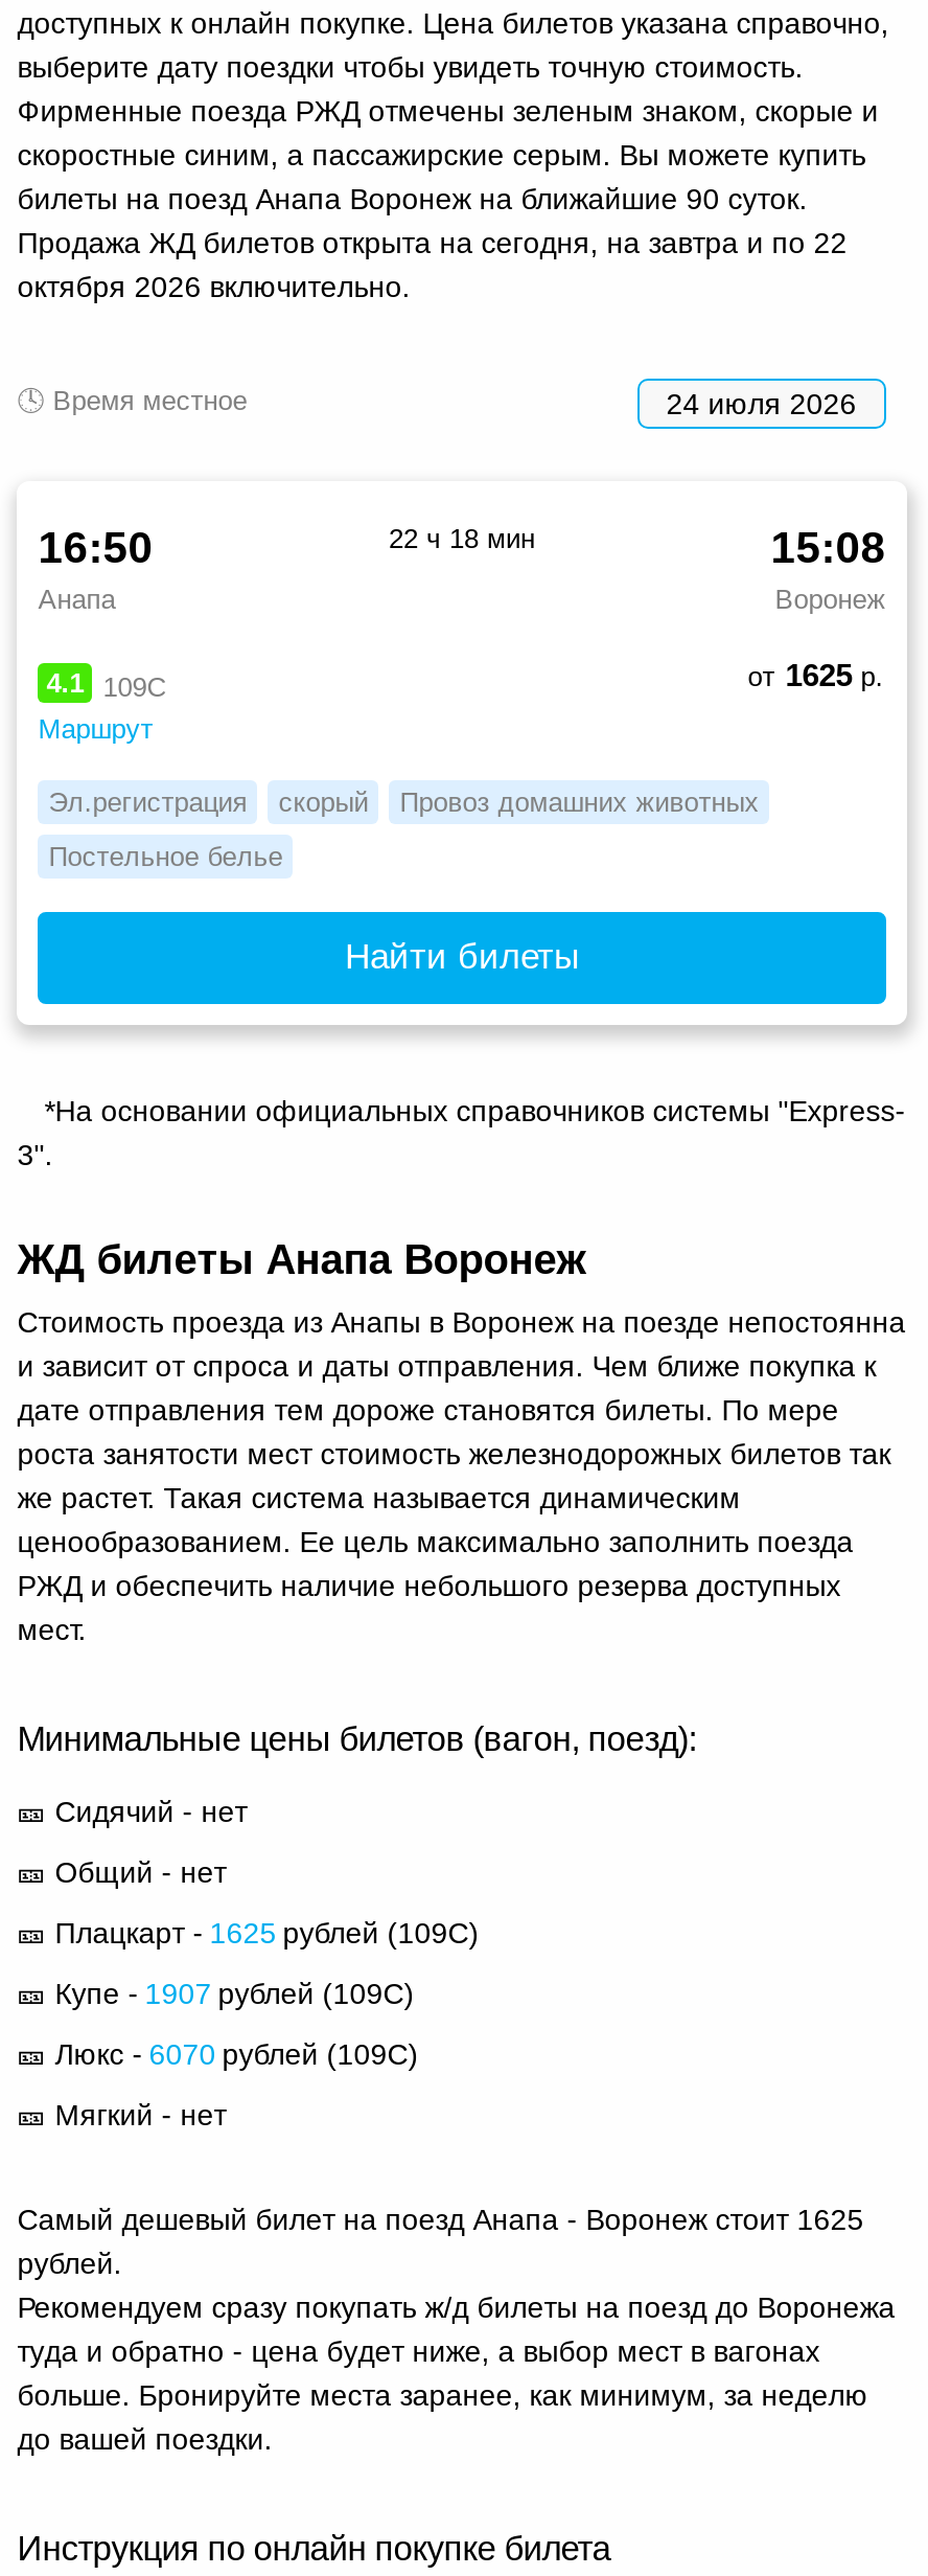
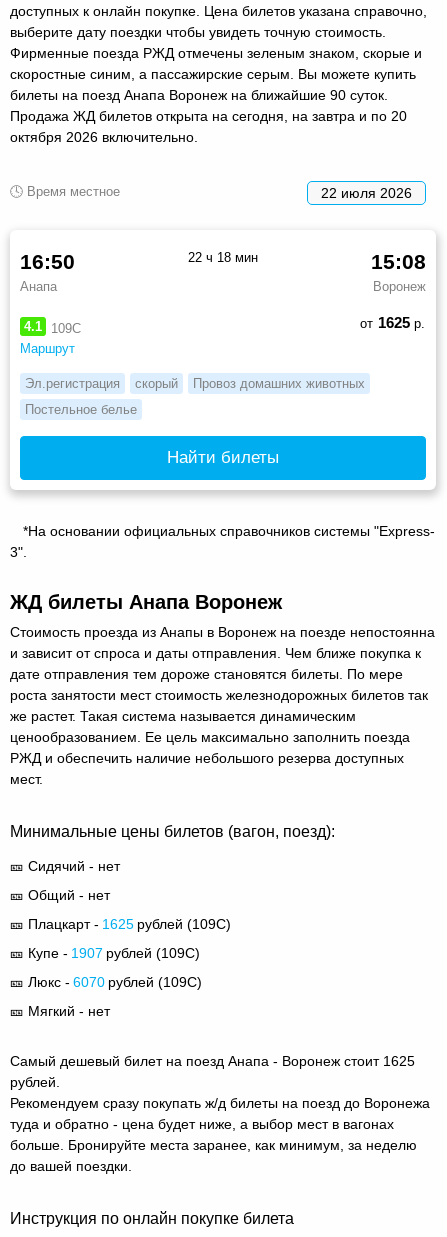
[17,225,847,259] Продажа ЖД билетов открыта на сегодня, на завтра и по 22 -> [10,108,407,124] Продажа ЖД билетов открыта на сегодня, на завтра и по 20
[666,386,857,420] 24 июля 2026 -> [321,185,412,201] 22 июля 2026

